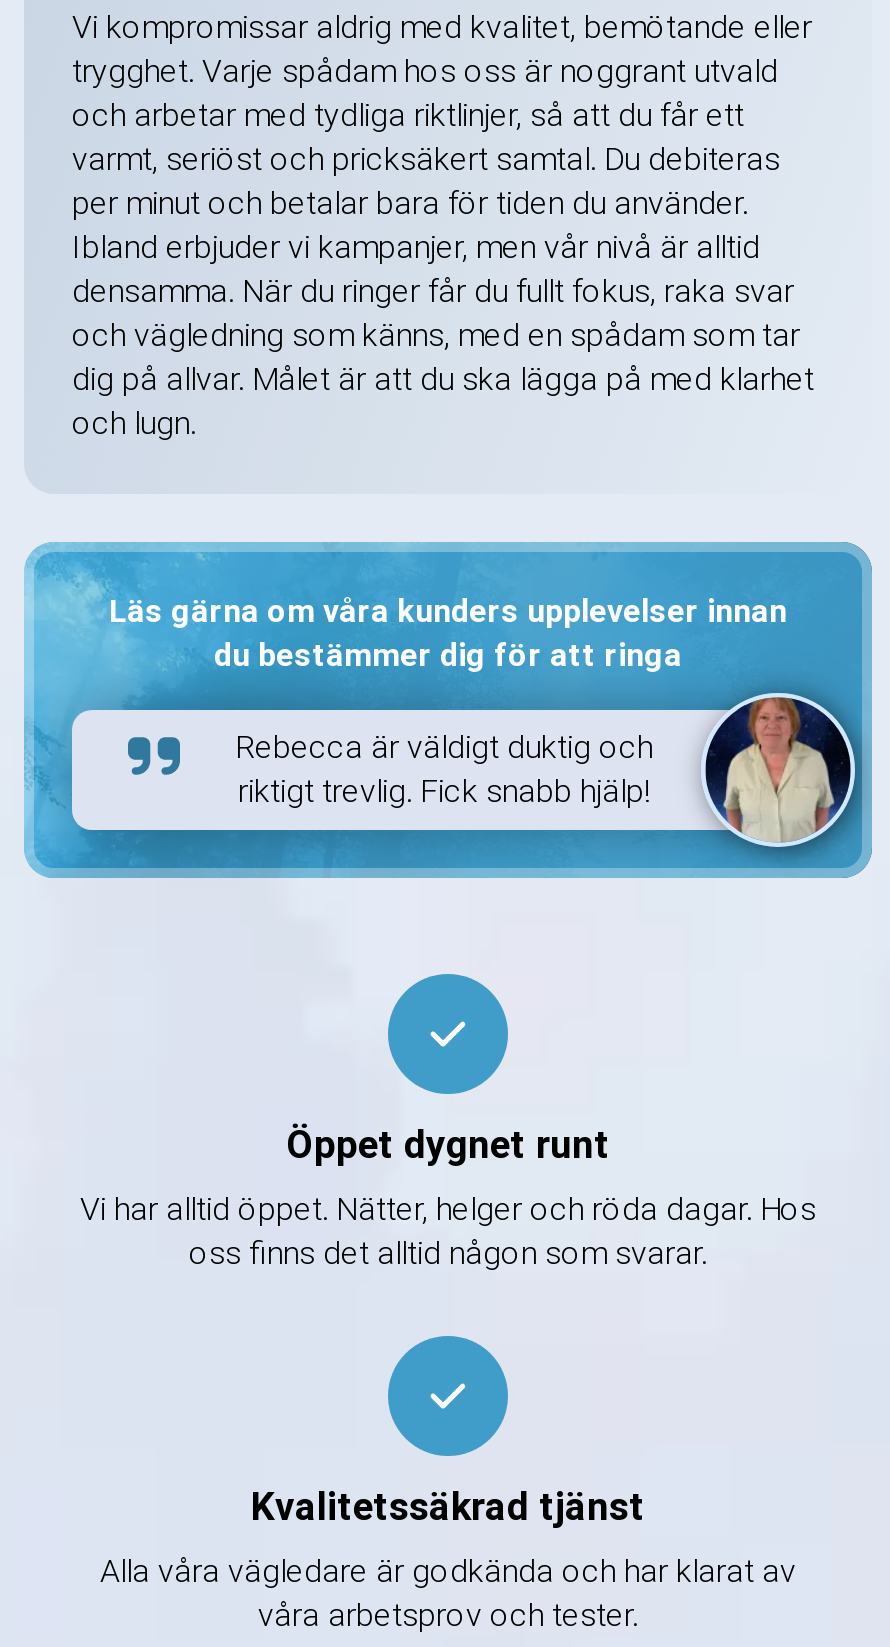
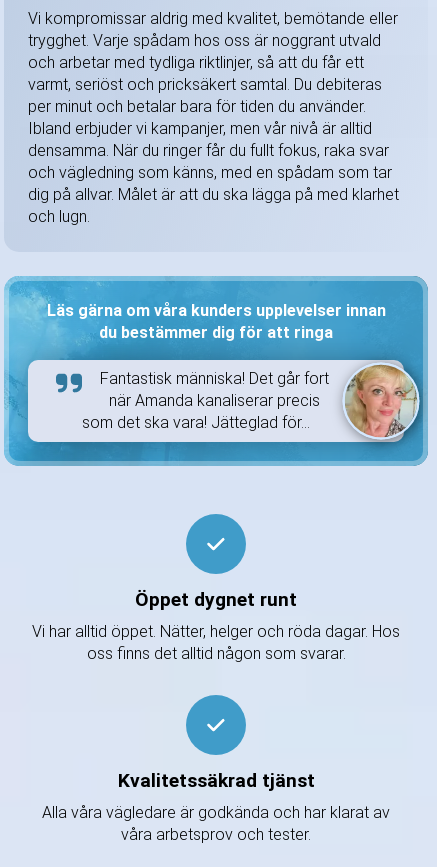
[235,692,854,860] [image] | Rebecca är väldigt duktig och | riktigt trevlig. Fick snabb hjälp! -> [82,357,419,456] [image] | Fantastisk människa! Det går fort | när Amanda kanaliserar precis | som det ska vara! Jätteglad för...

